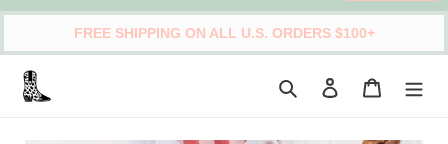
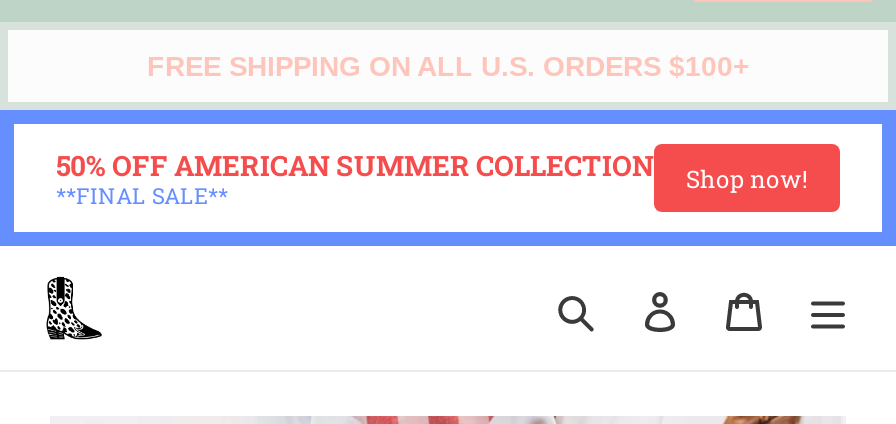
none -> [6,108,890,248] [image] | 50% OFF AMERICAN SUMMER COLLECTION | **FINAL SALE** | Shop now!

